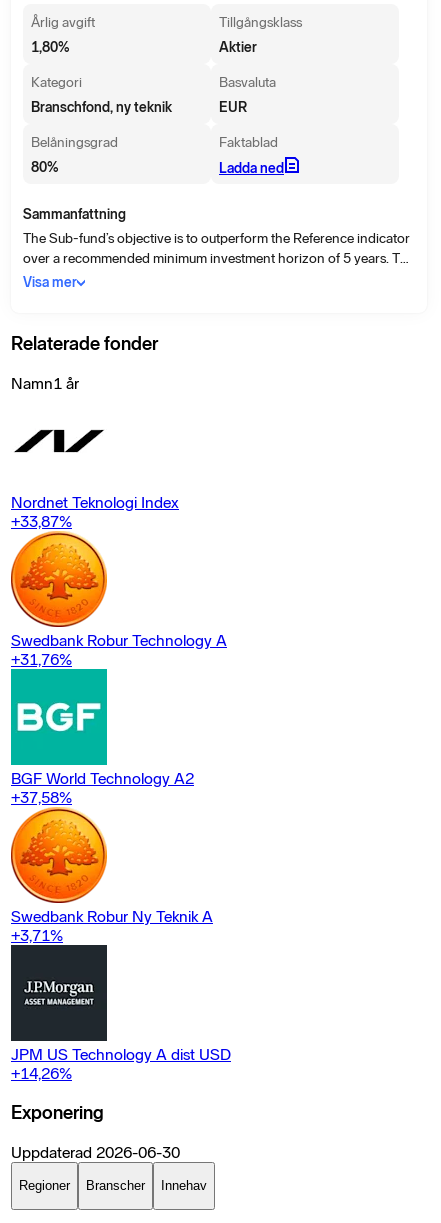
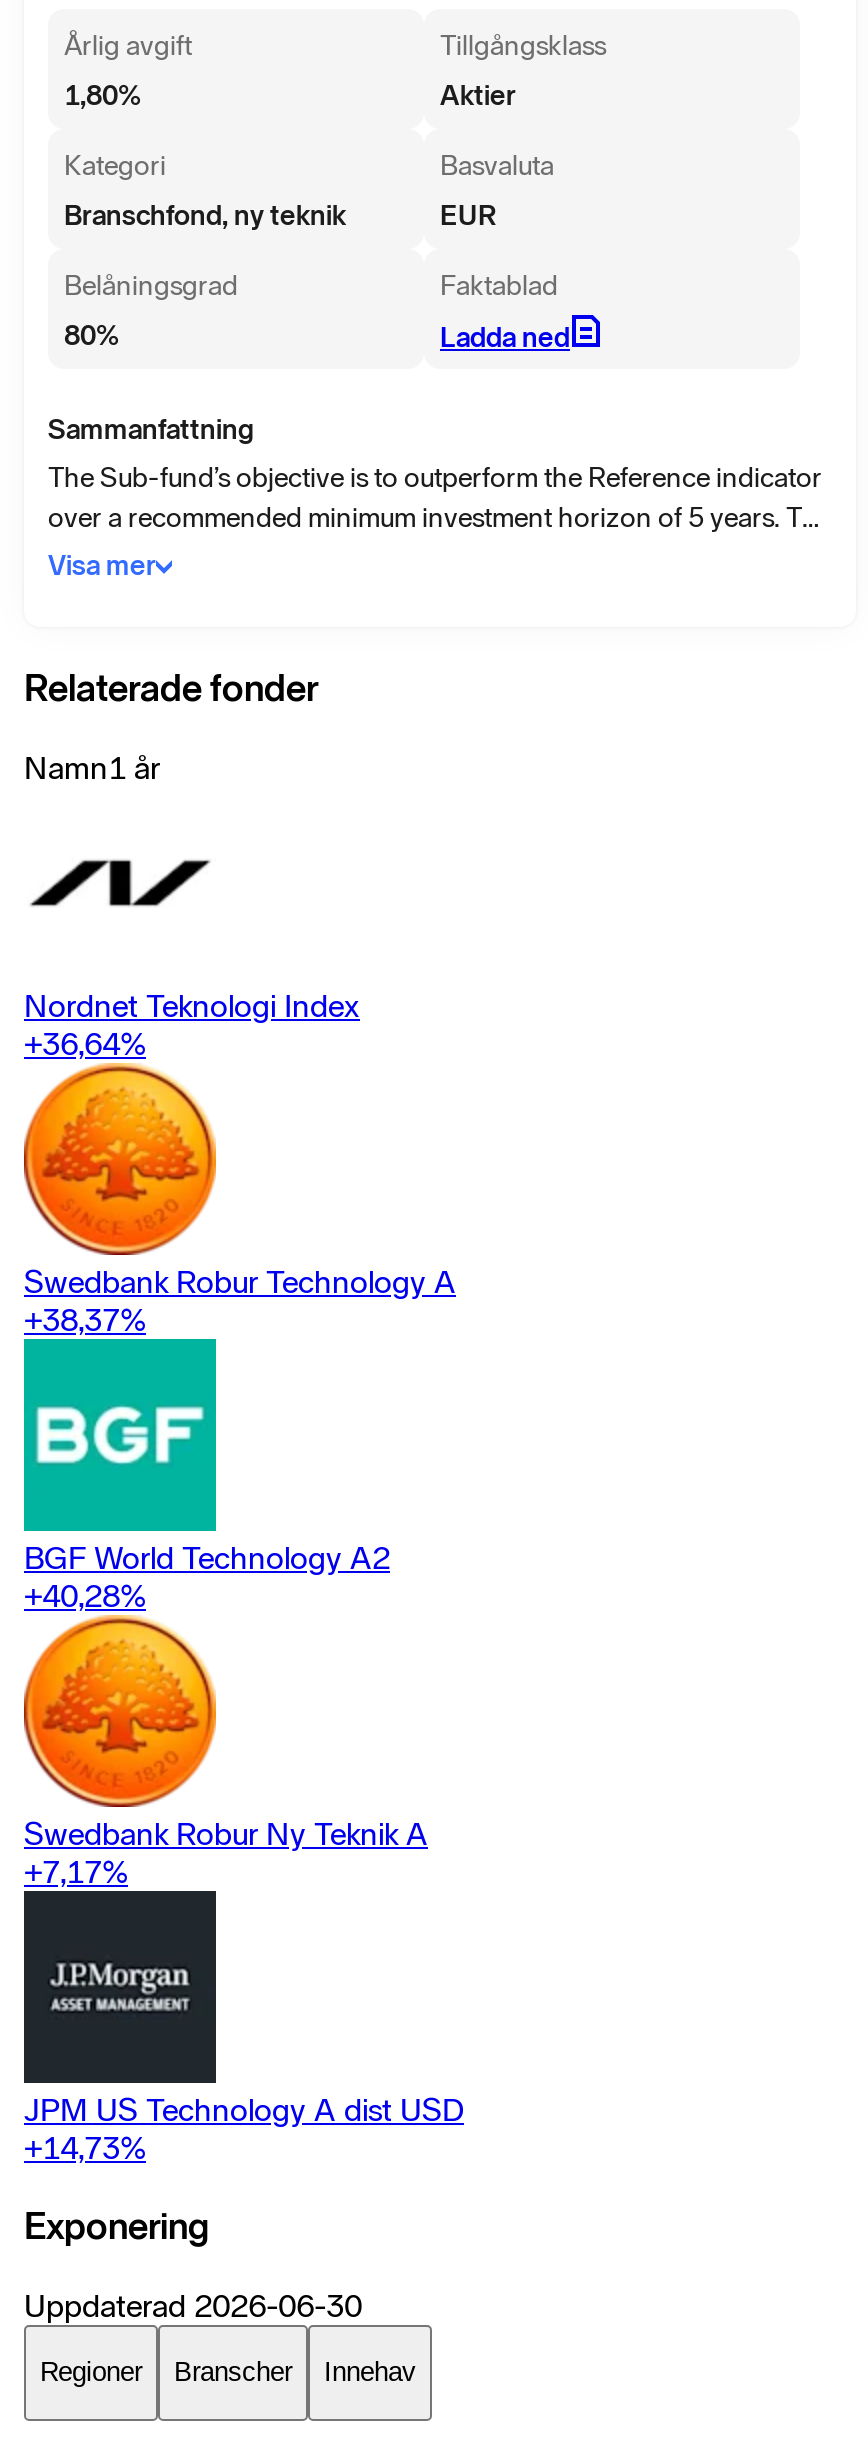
[11,511,72,530] +33,87% -> [24,1024,146,1062] +36,64%
[11,649,72,668] +31,76% -> [24,1300,146,1338] +38,37%
[11,787,72,806] +37,58% -> [24,1576,146,1614] +40,28%
[11,925,63,944] +3,71% -> [24,1852,128,1890] +7,17%
[11,1063,72,1082] +14,26% -> [24,2128,146,2166] +14,73%

